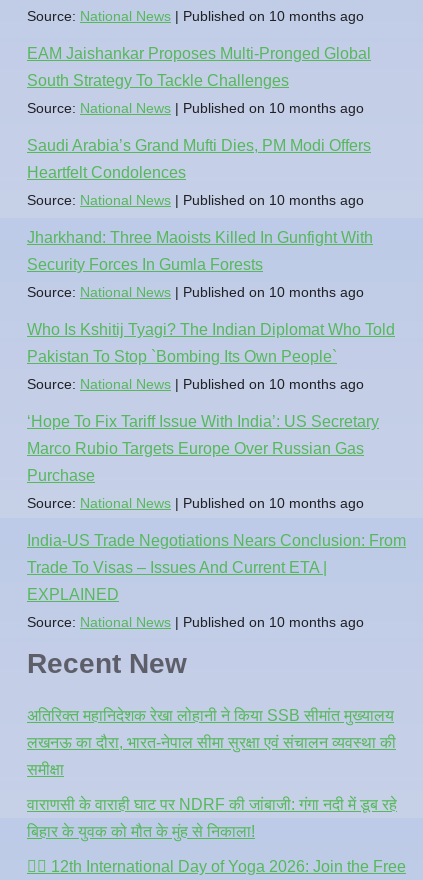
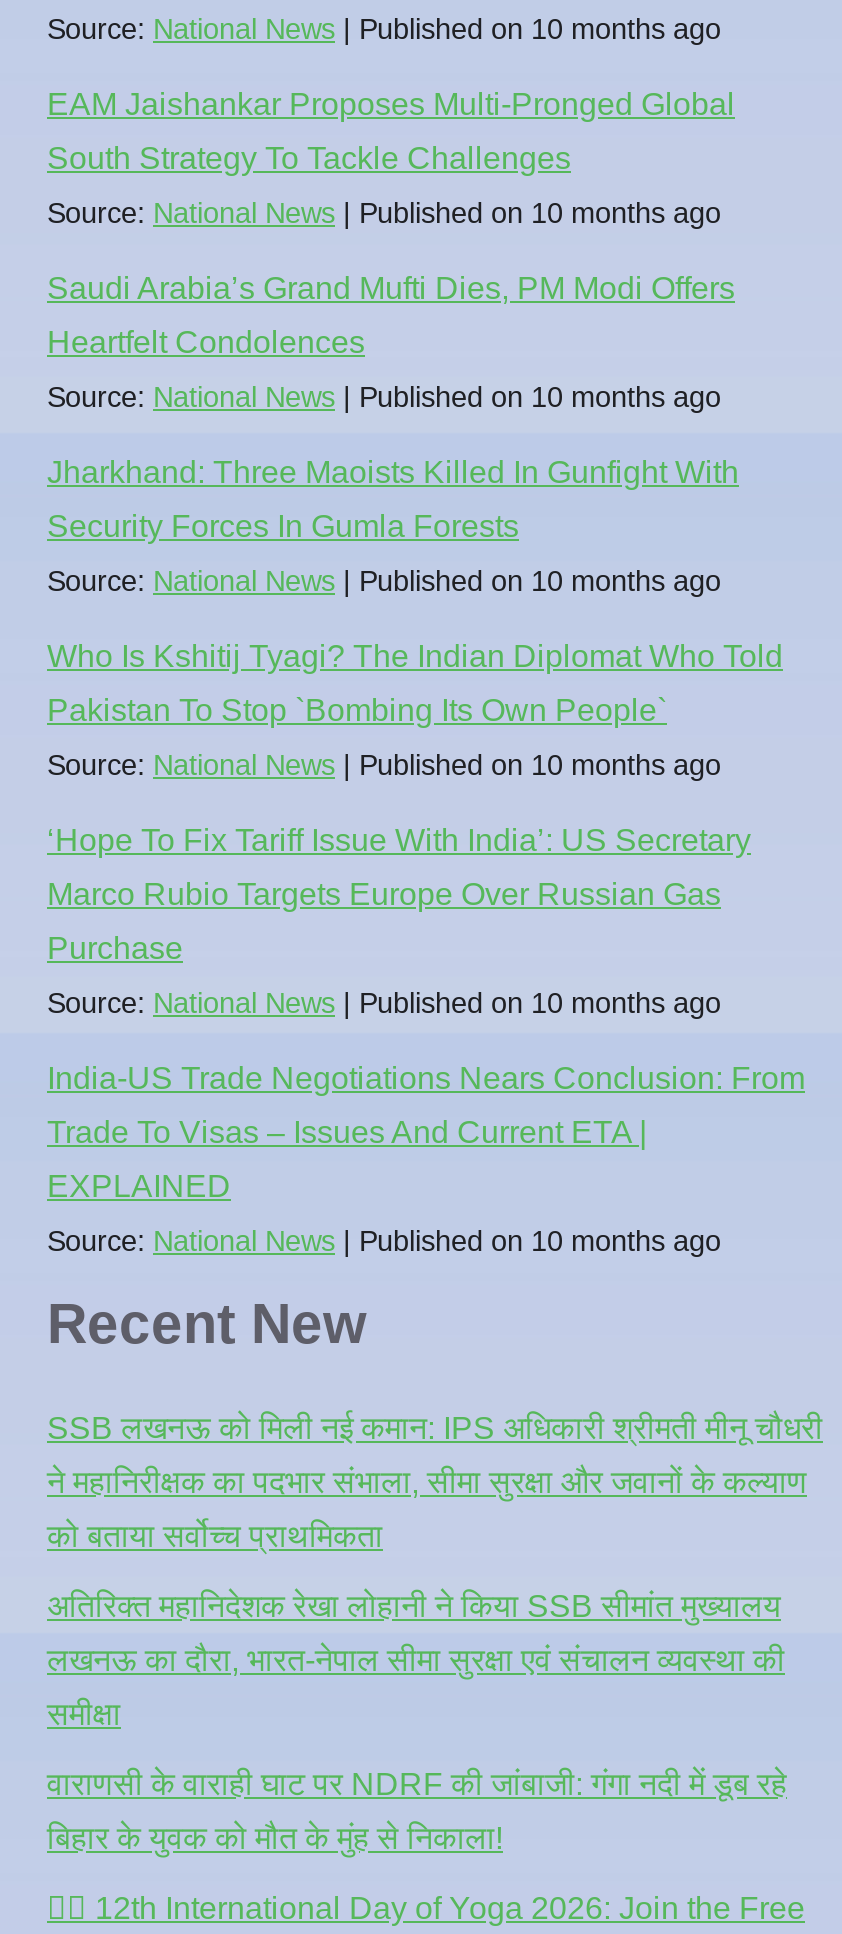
none -> [47,1410,823,1552] SSB लखनऊ को मिली नई कमान: IPS अधिकारी श्रीमती मीनू चौधरी | ने महानिरीक्षक का पदभार संभाला, सीमा सुरक्षा और जवानों के कल्याण | को बताया सर्वोच्च प्राथमिकता

